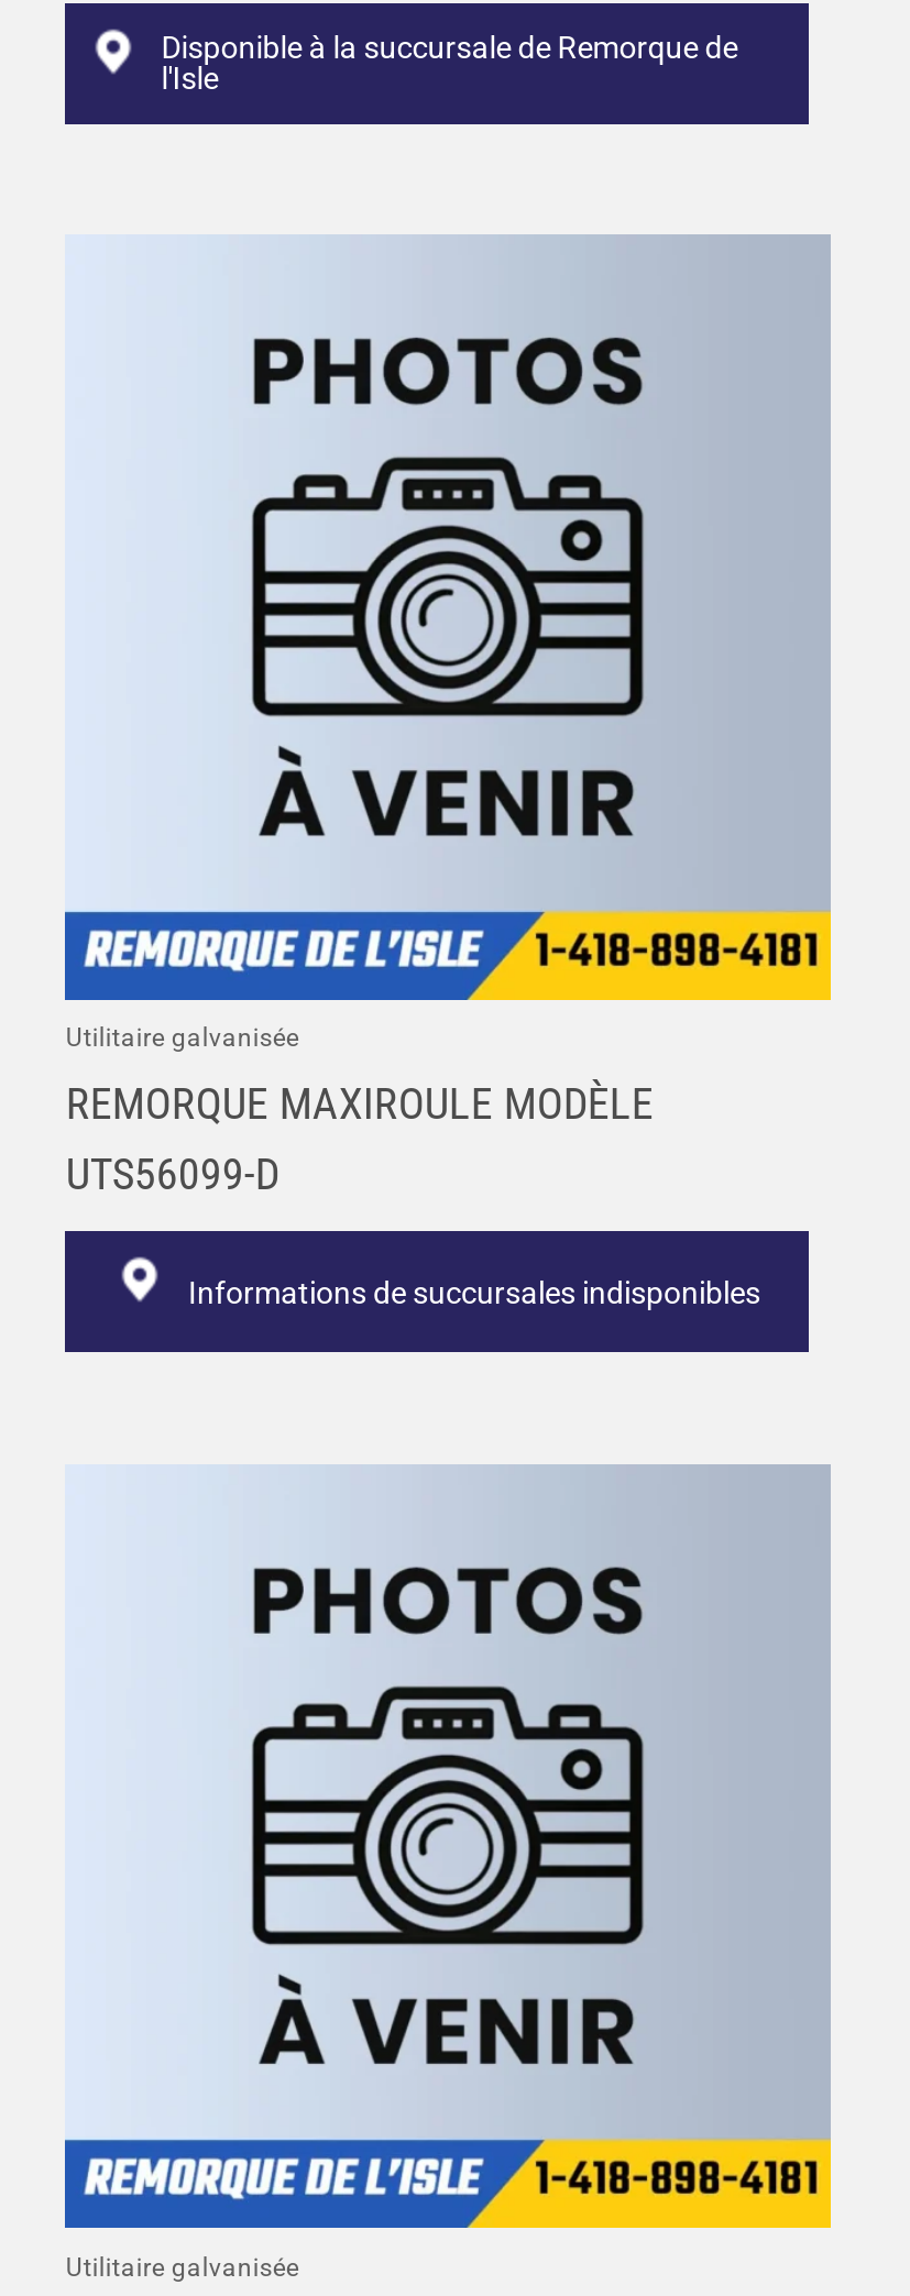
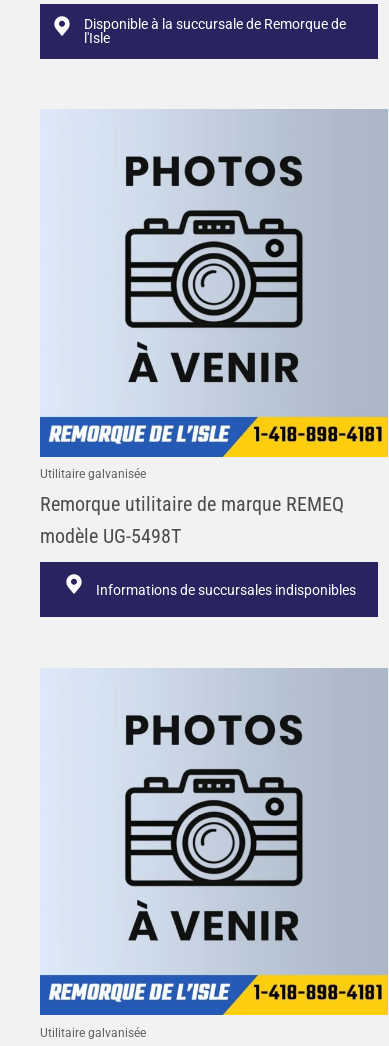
[66,1077,653,1201] REMORQUE MAXIROULE MODÈLE | UTS56099-D -> [40,492,344,548] Remorque utilitaire de marque REMEQ | modèle UG-5498T

